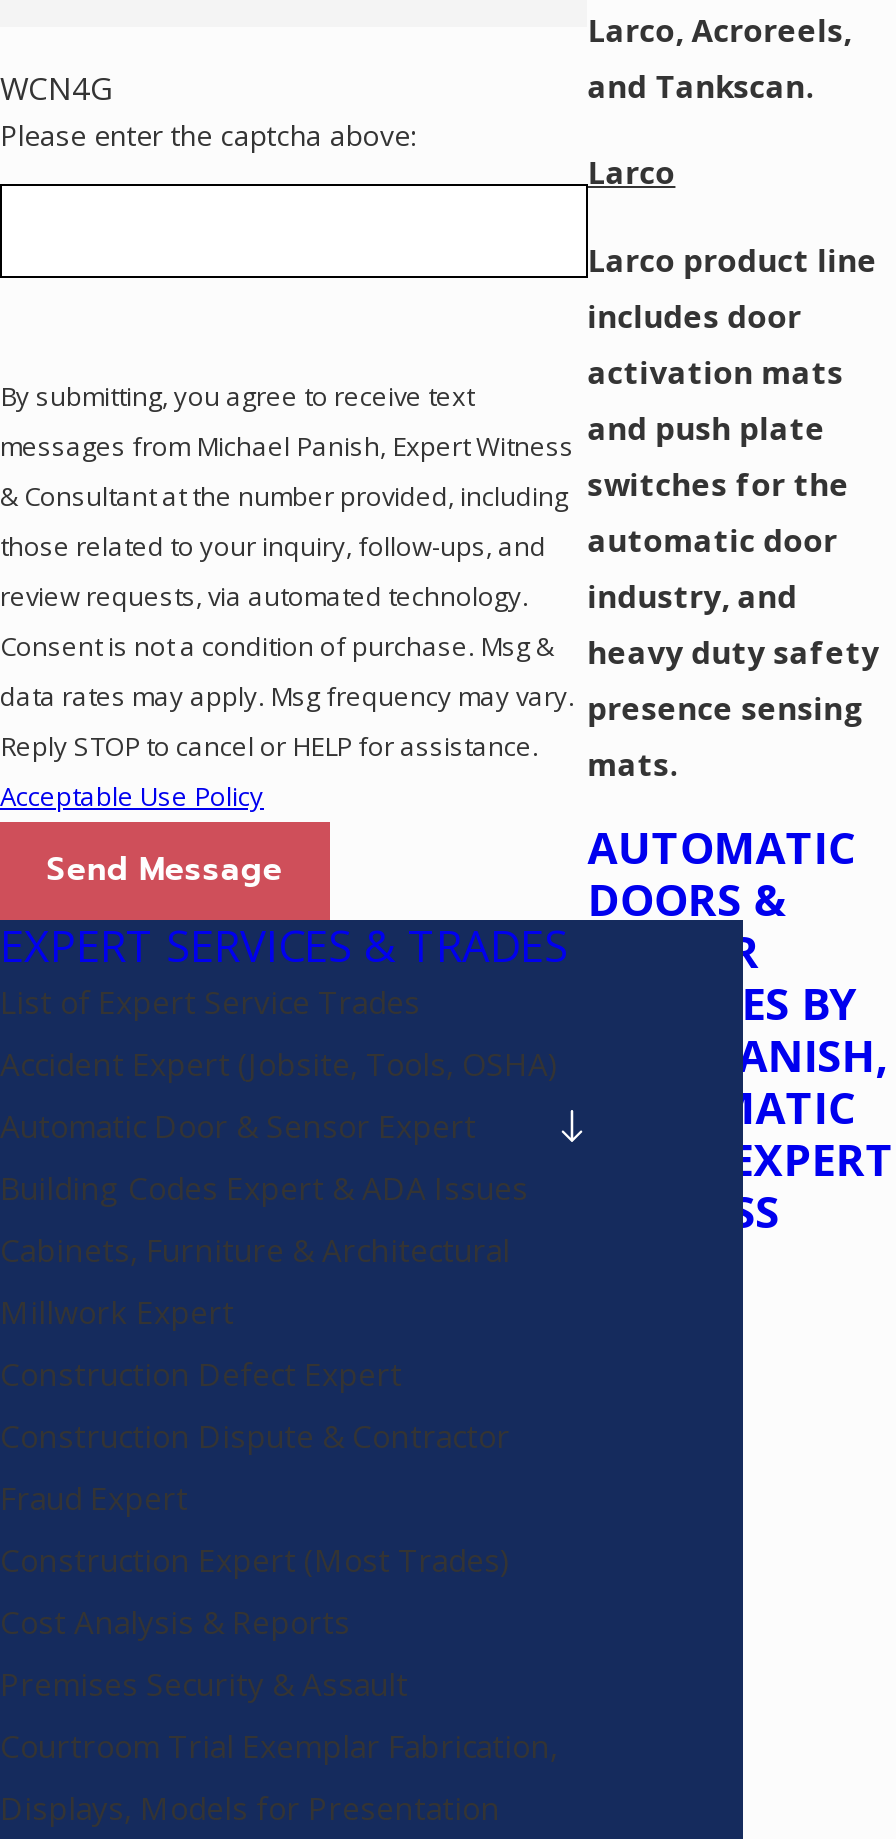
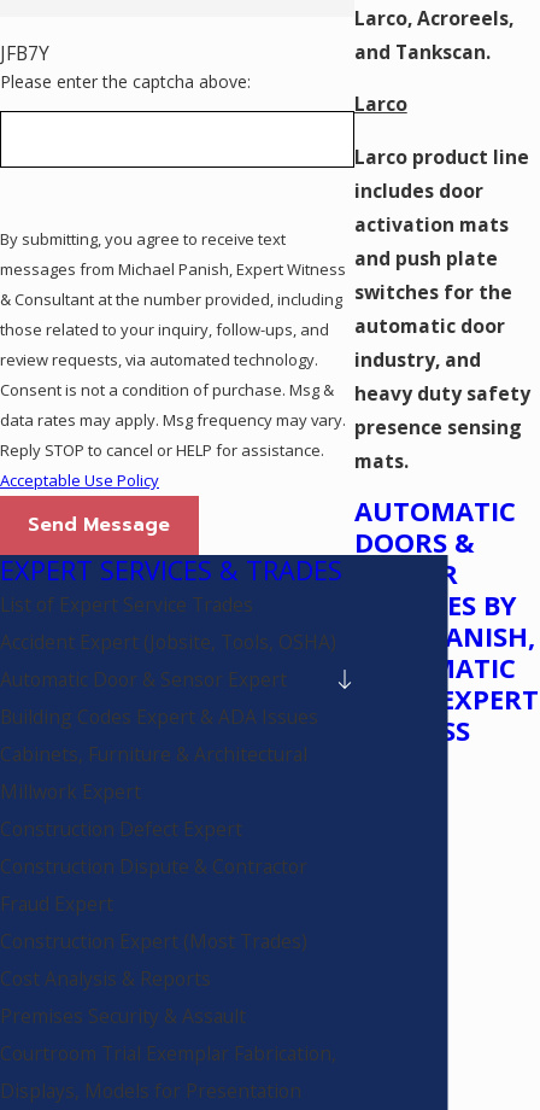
[0,67,112,111] WCN4G -> [0,40,49,67] JFB7Y

